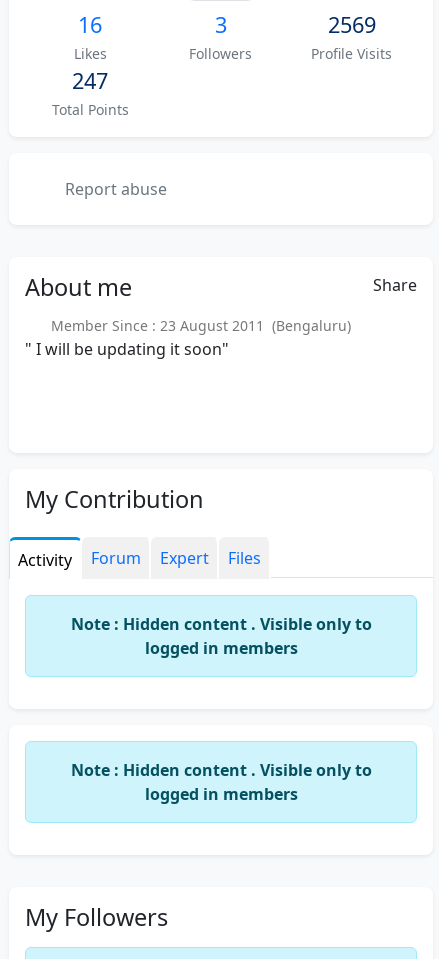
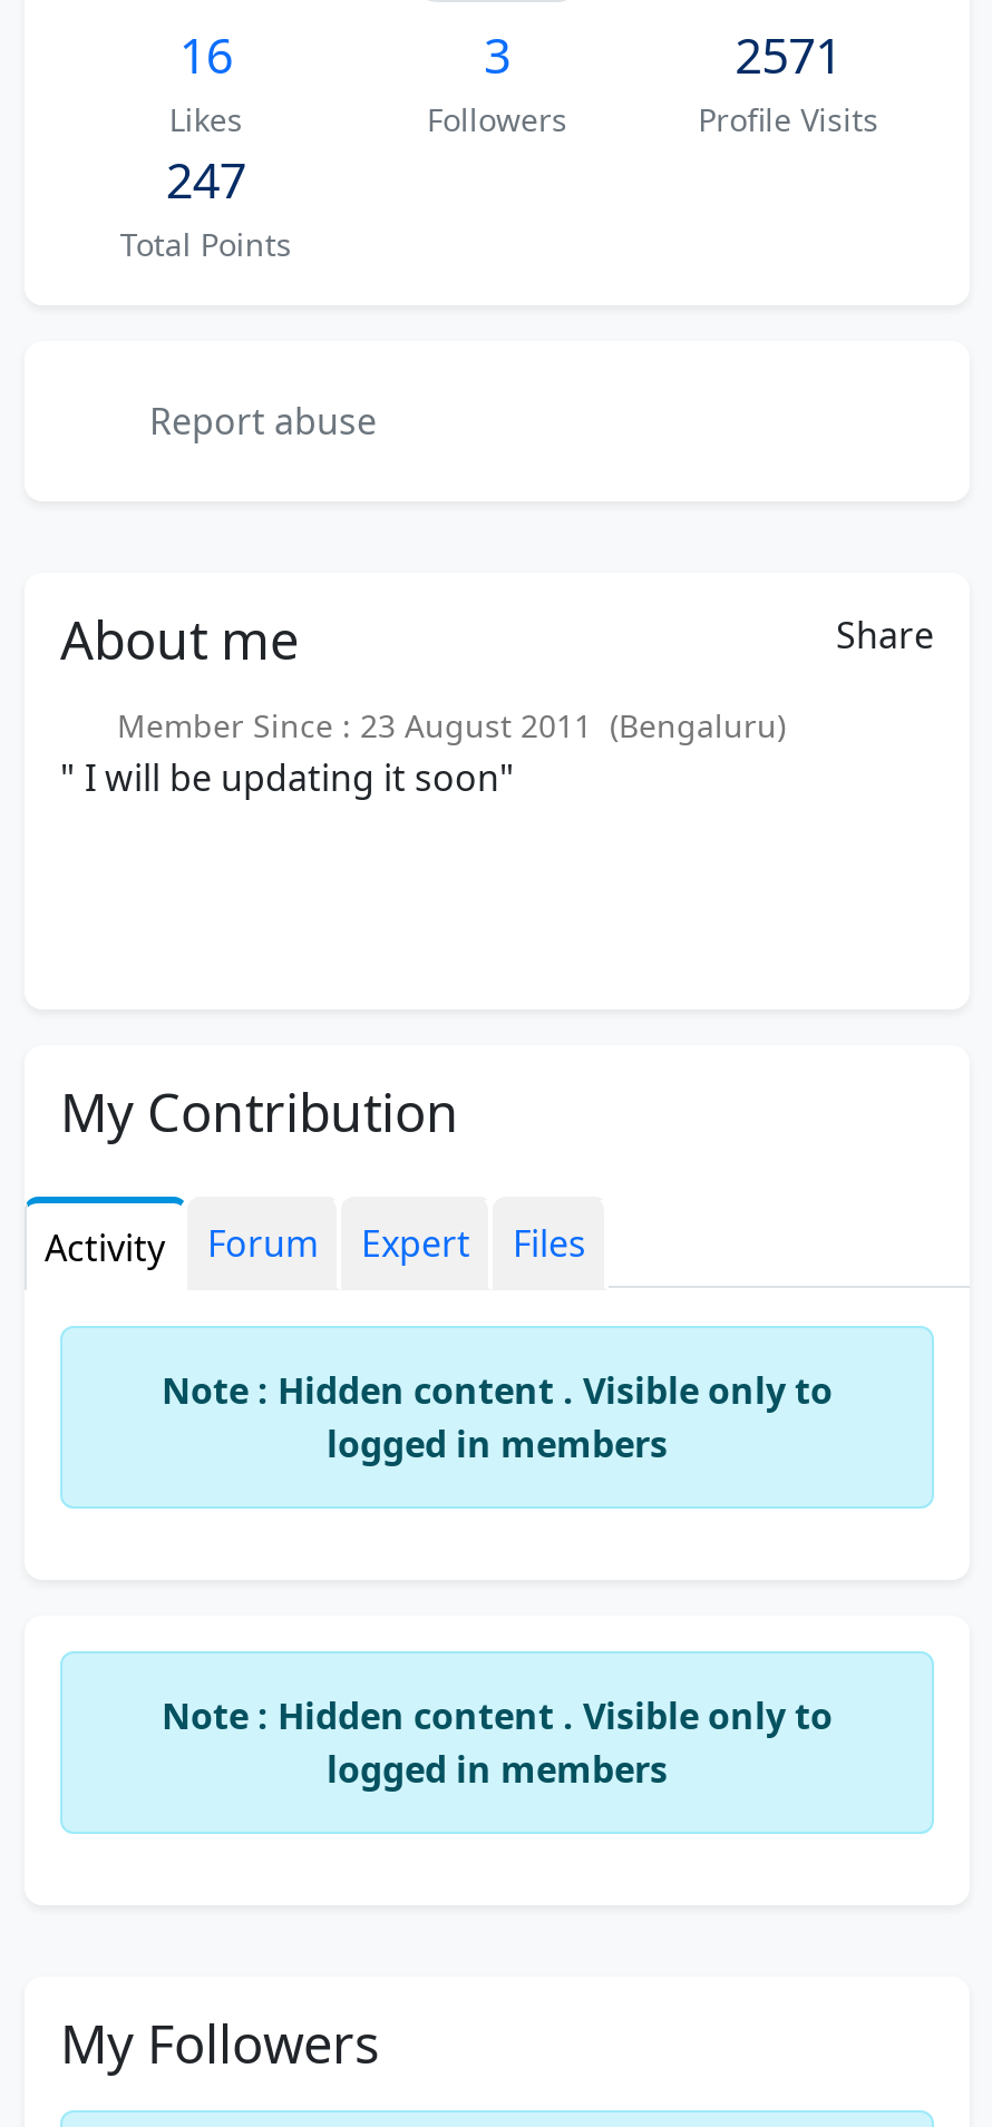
[328,10,376,39] 2569 -> [735,22,842,87] 2571

